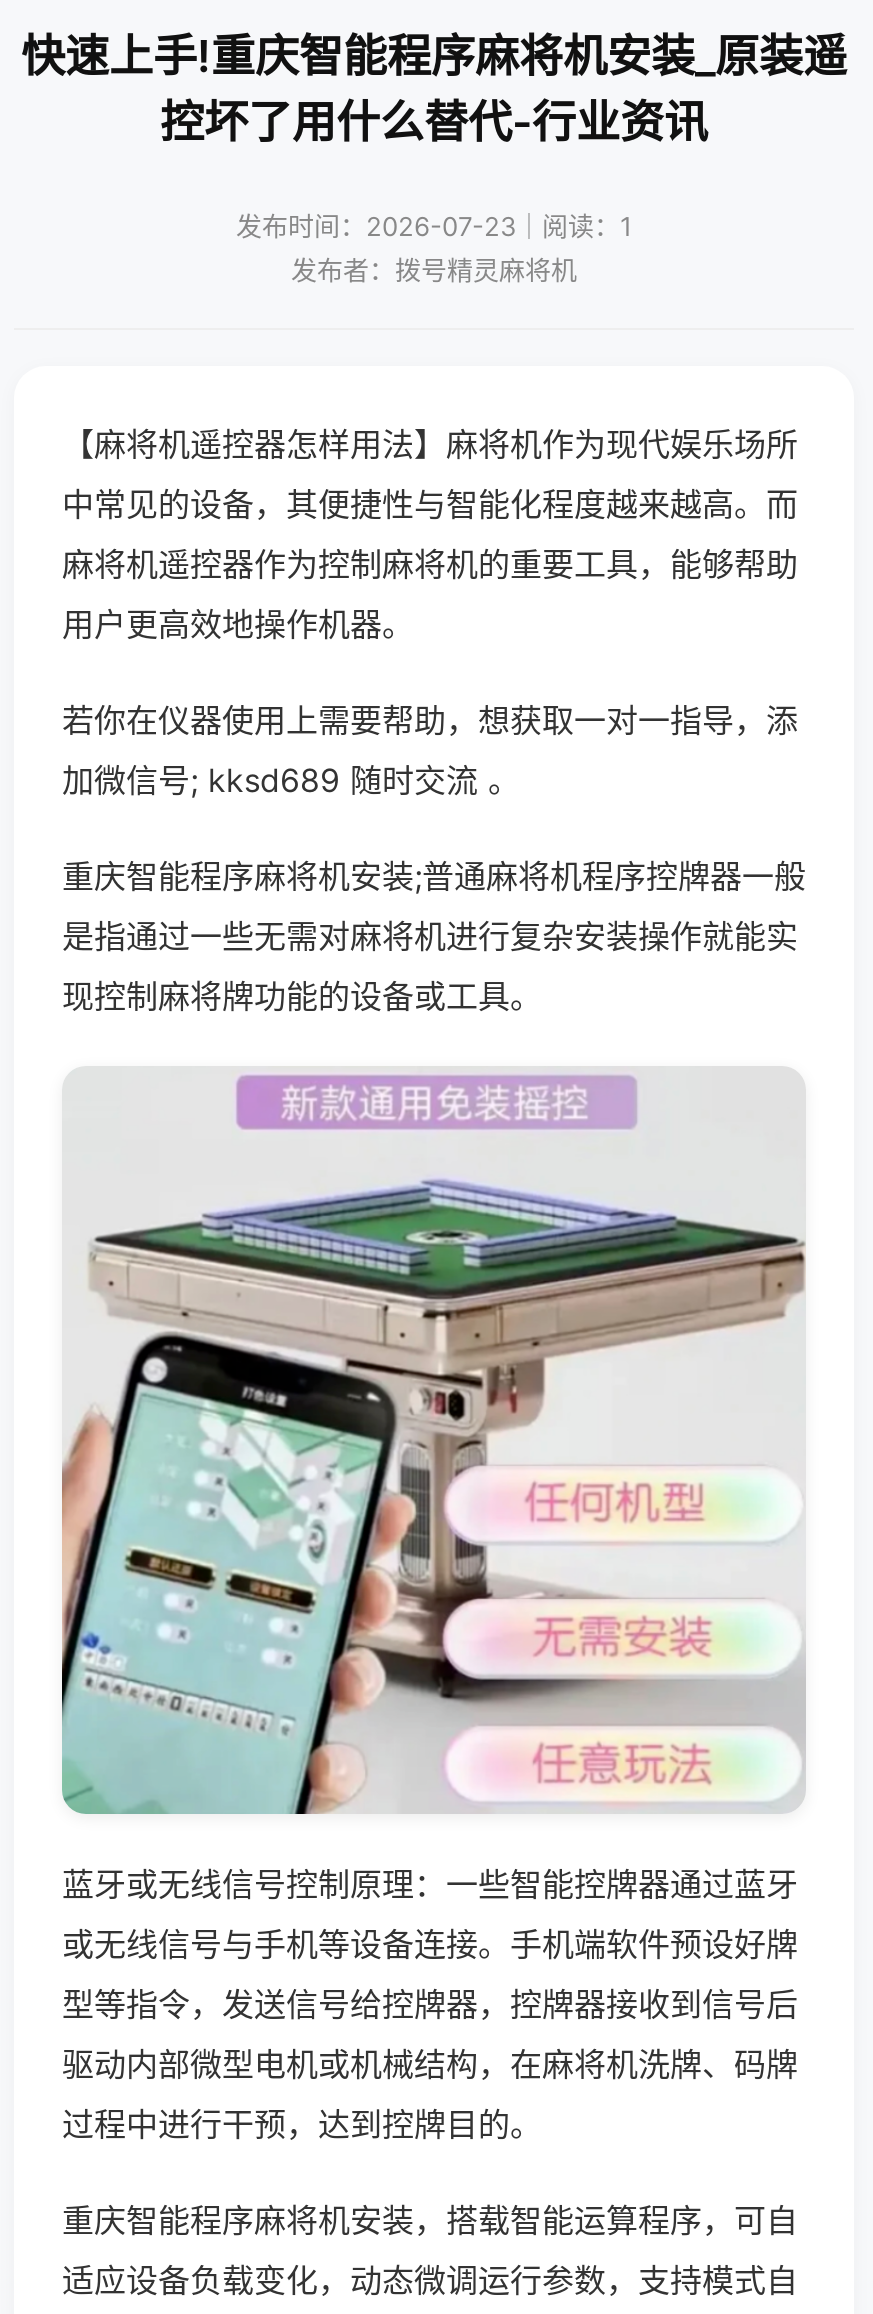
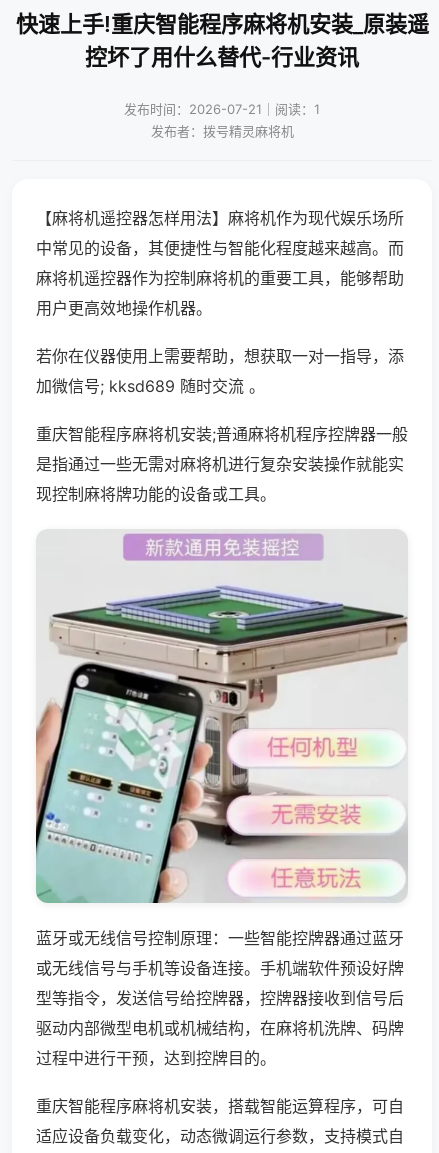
[236,210,632,242] 发布时间：2026-07-23｜阅读：1 -> [124,101,320,117] 发布时间：2026-07-21｜阅读：1

